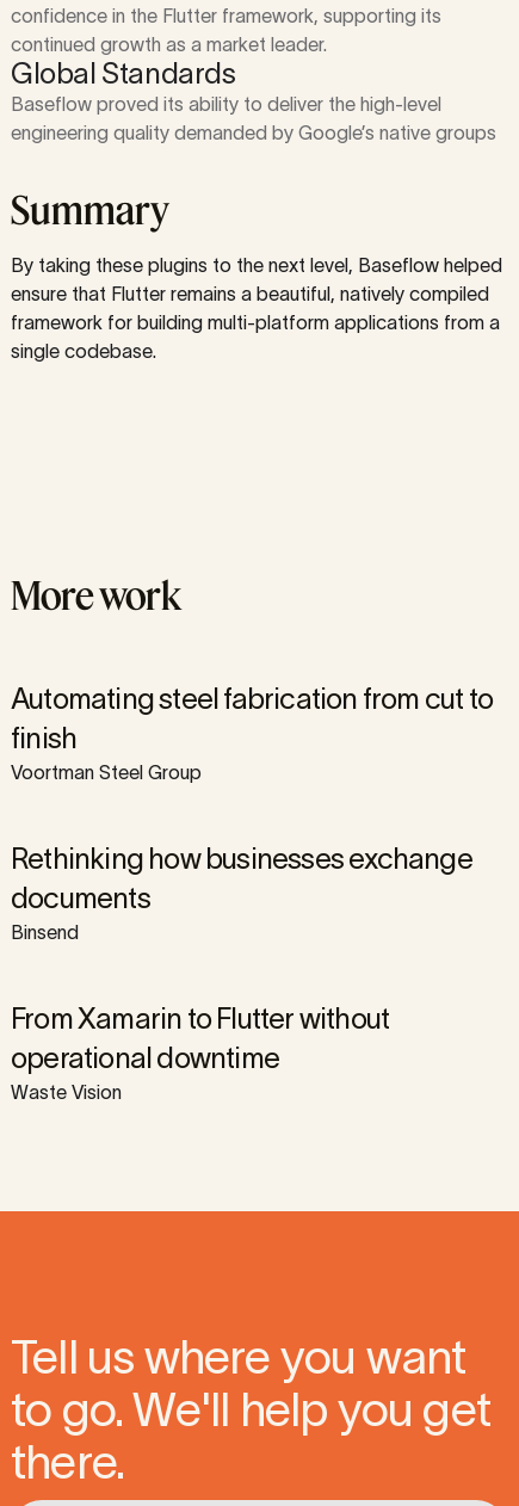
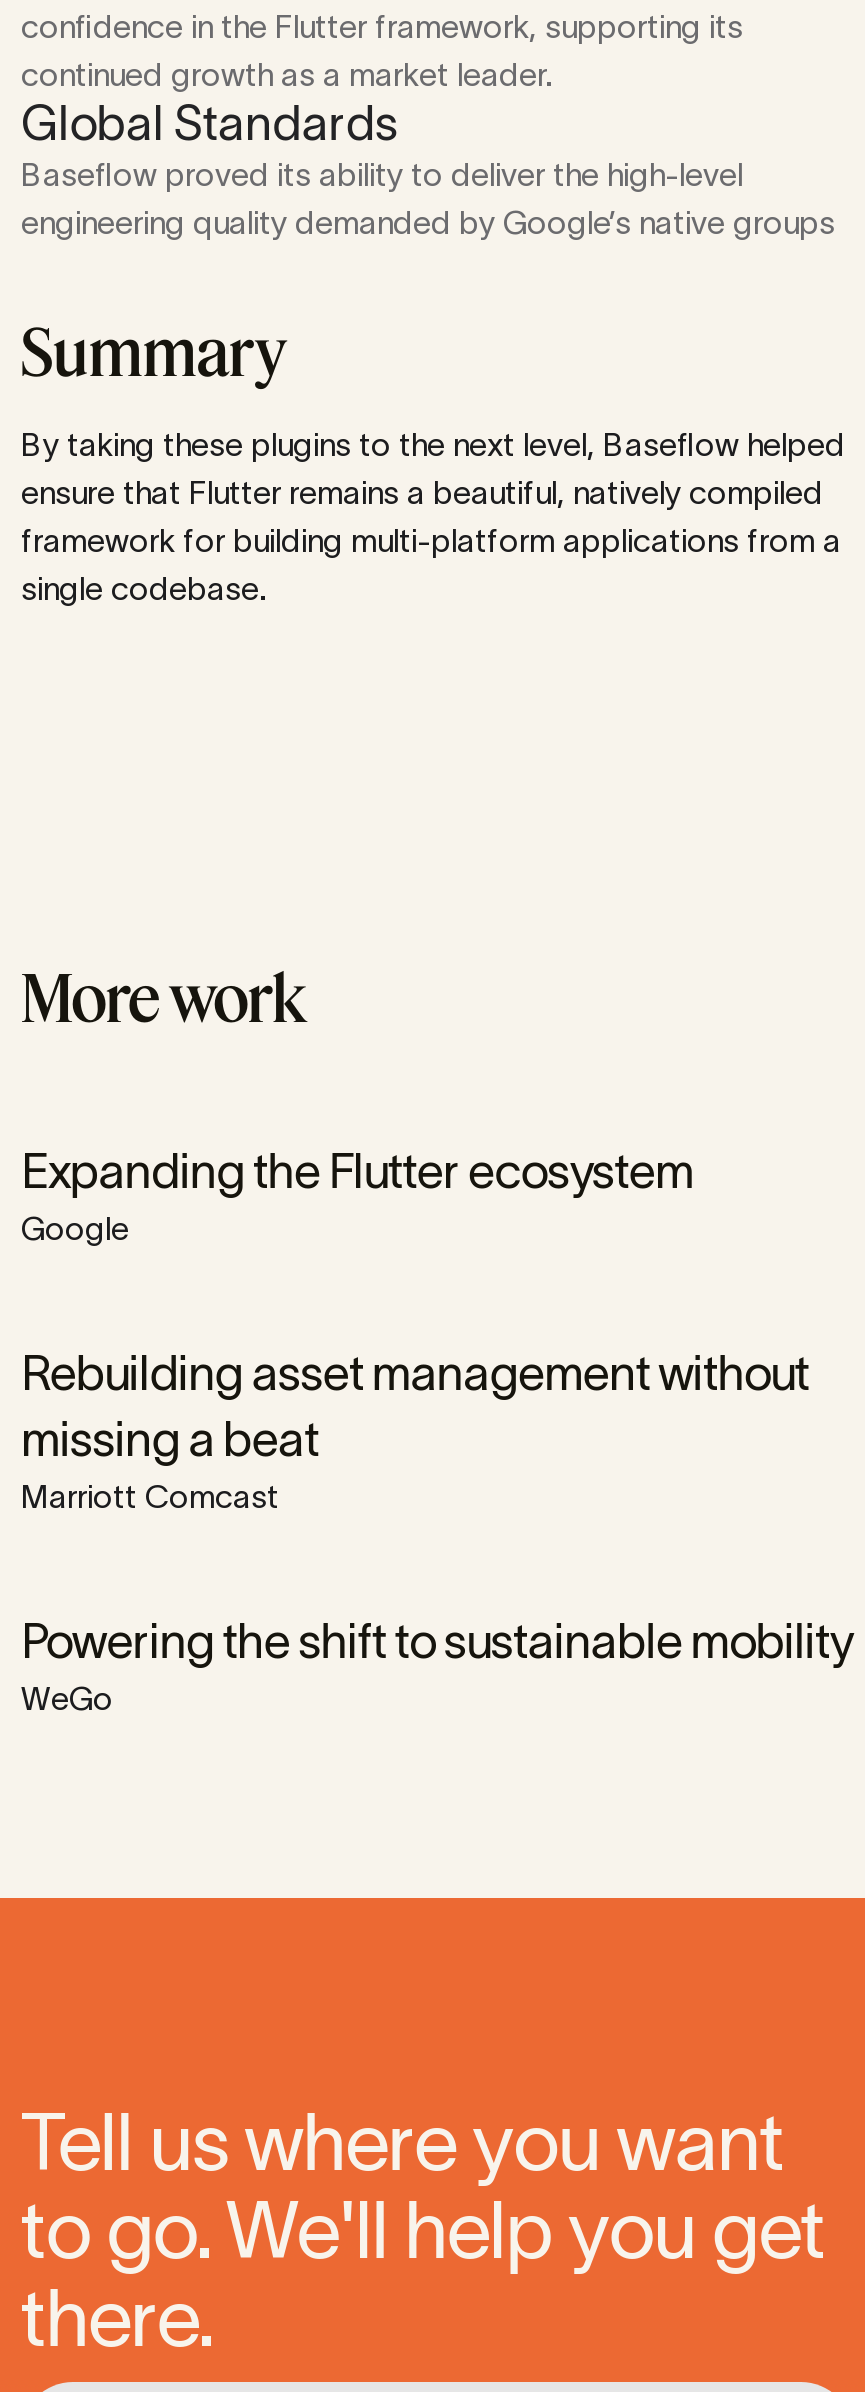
[11,683,493,783] Automating steel fabrication from cut to | finish | Voortman Steel Group -> [21,1144,693,1246] Expanding the Flutter ecosystem | Google
[11,843,472,943] Rethinking how businesses exchange | documents | Binsend -> [21,1346,809,1514] Rebuilding asset management without | missing a beat | Marriott Comcast
[11,1002,389,1103] From Xamarin to Flutter without | operational downtime | Waste Vision -> [21,1614,852,1716] Powering the shift to sustainable mobility | WeGo

